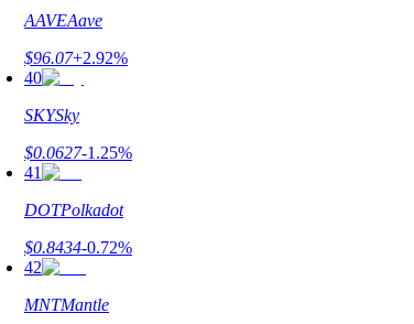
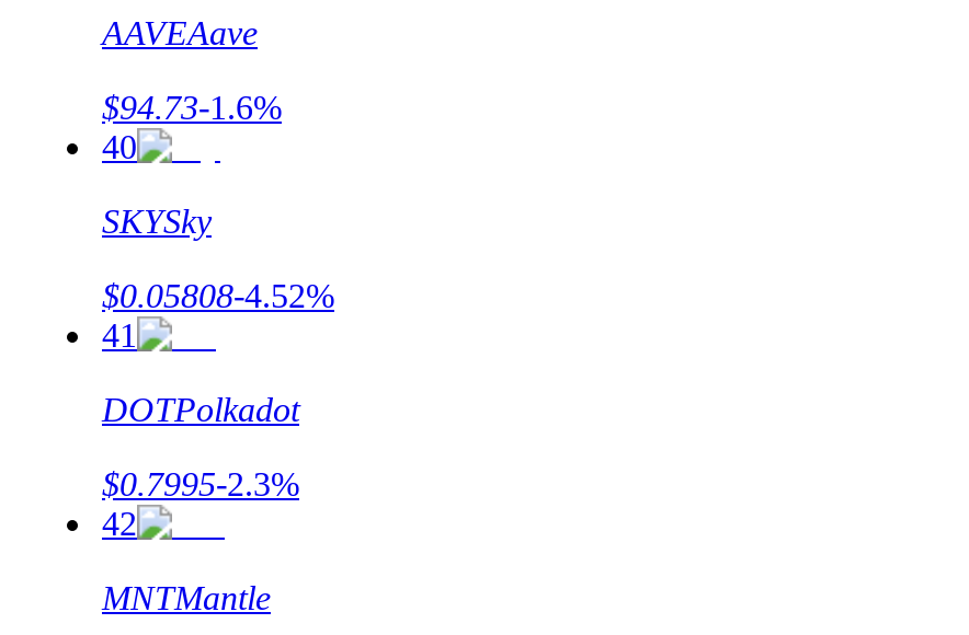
[24,48,128,67] $96.07+2.92% -> [102,88,282,125] $94.73-1.6%
[24,143,132,161] $0.0627-1.25% -> [102,276,334,313] $0.05808-4.52%
[24,237,132,256] $0.8434-0.72% -> [102,464,299,501] $0.7995-2.3%

